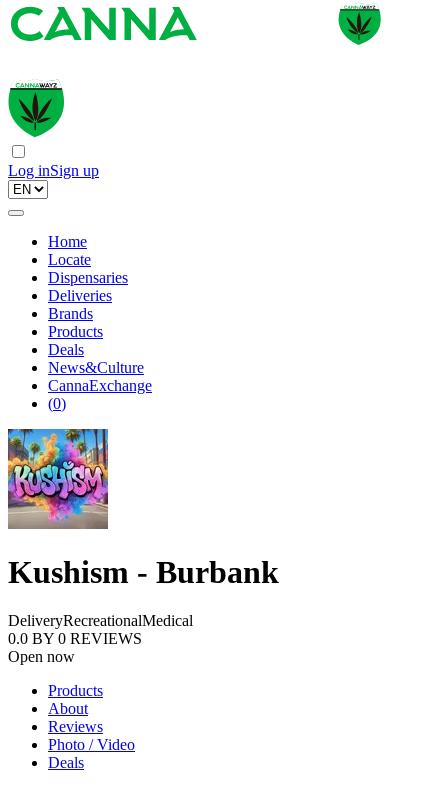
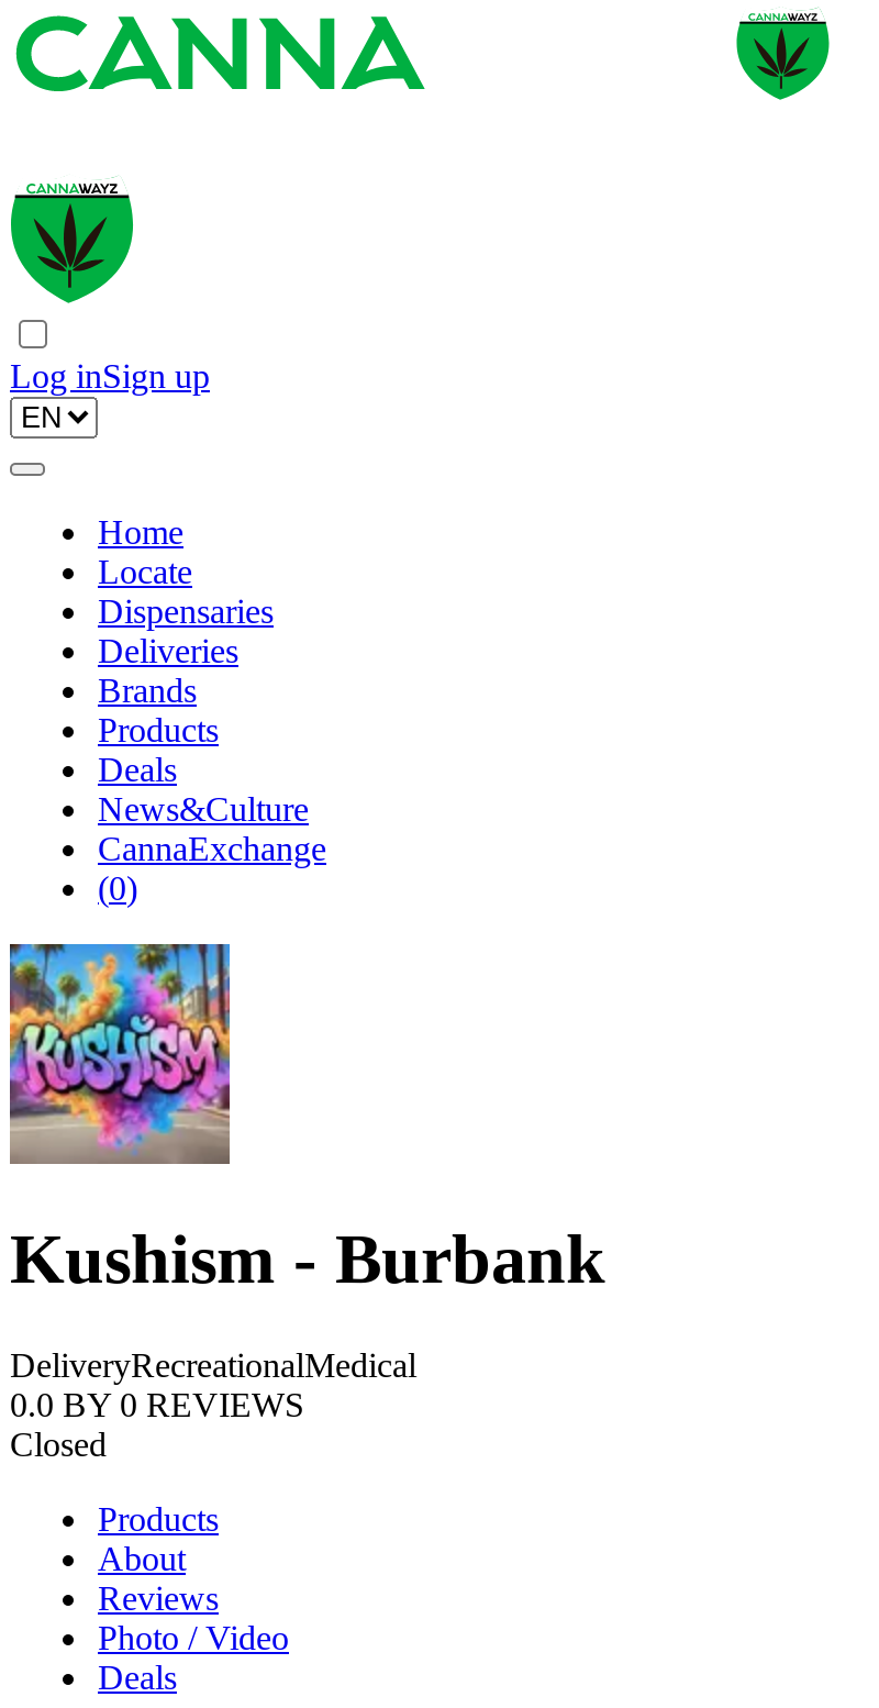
[8,648,75,665] Open now -> [10,1426,107,1464] Closed

